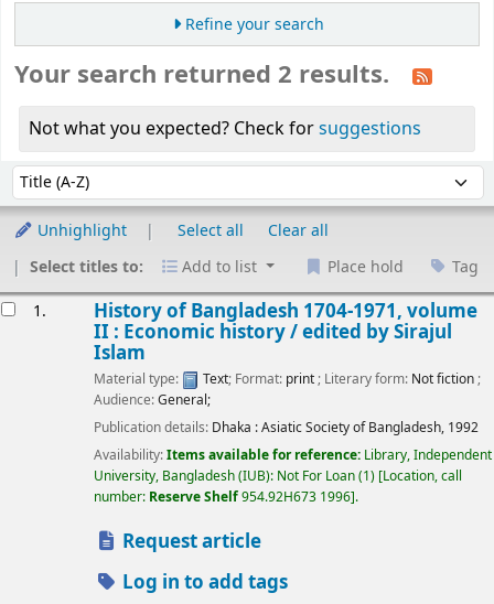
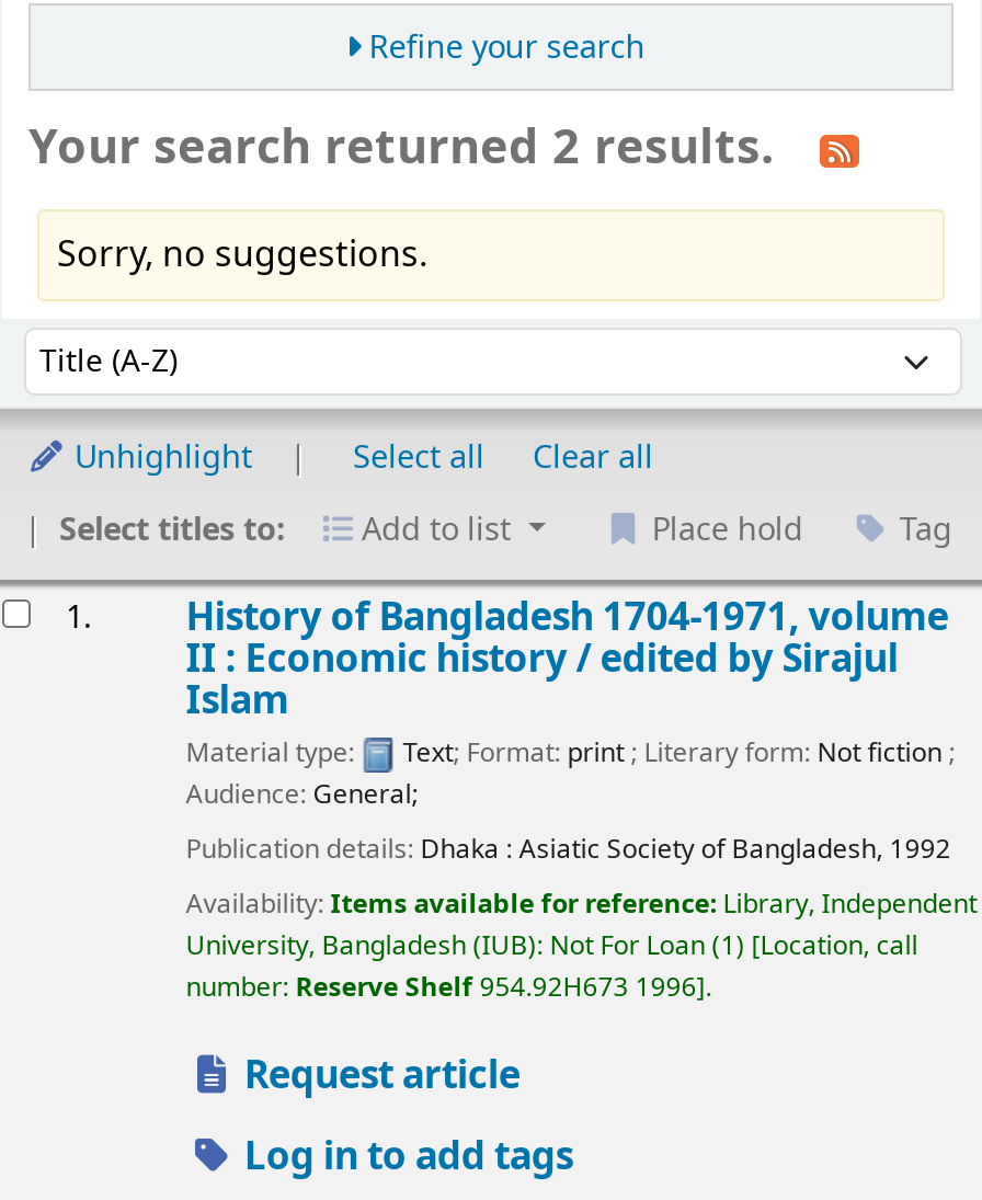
[29,116,421,142] Not what you expected? Check for suggestions -> [57,229,427,282] Sorry, no suggestions.

